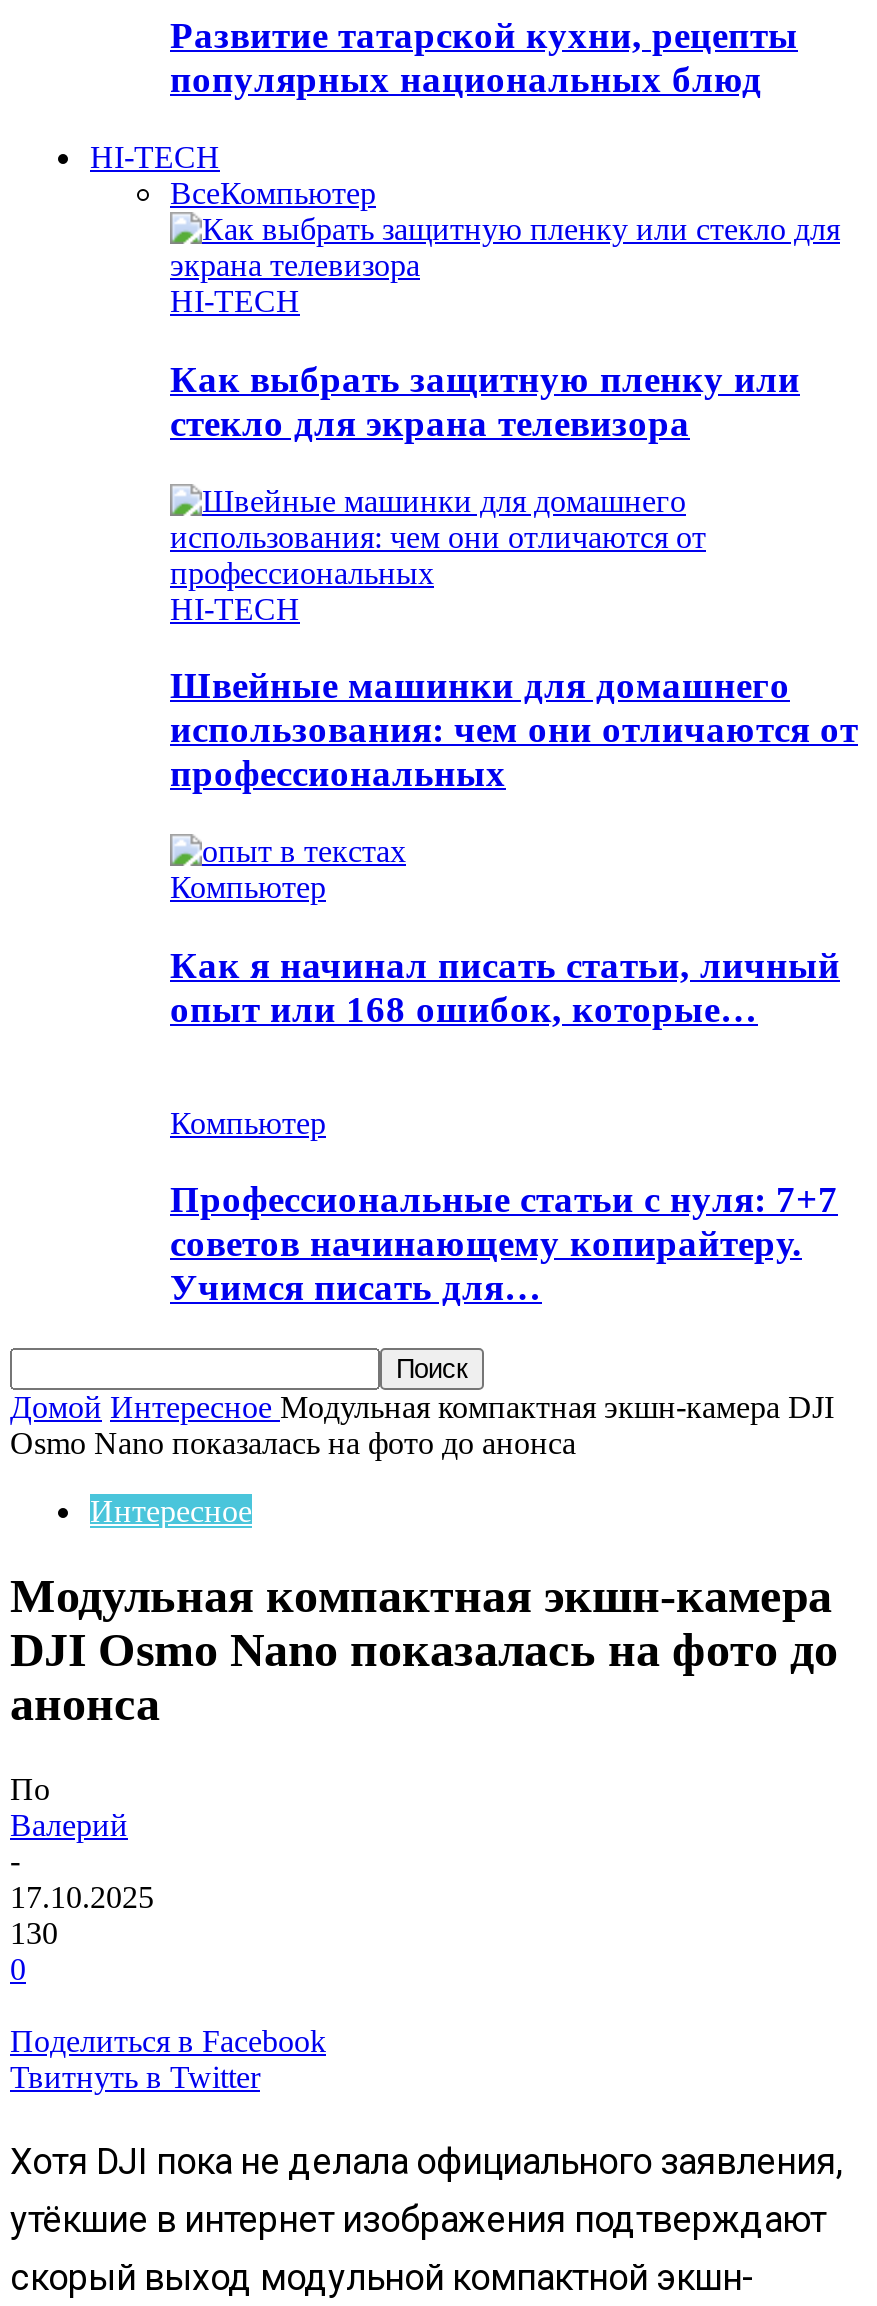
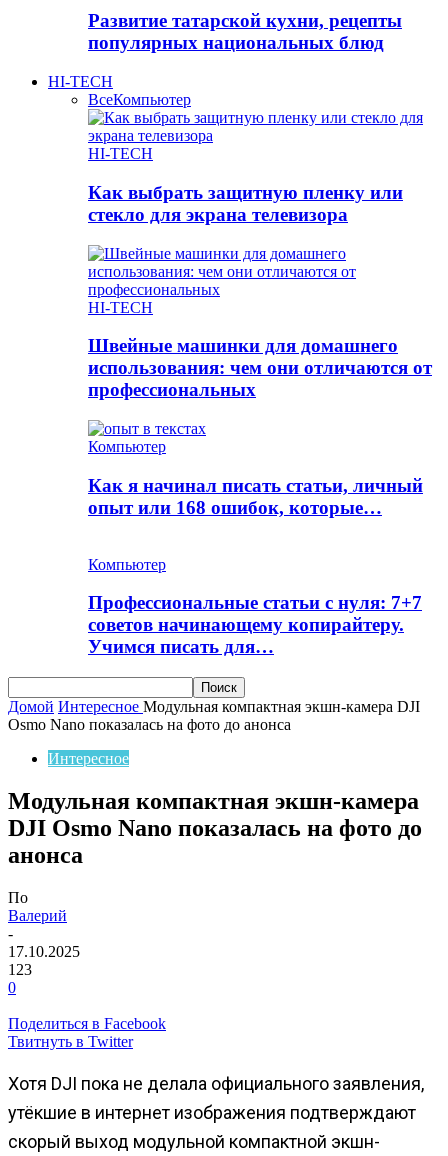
[10,1916,58,1950] 130 -> [8,961,32,978] 123

